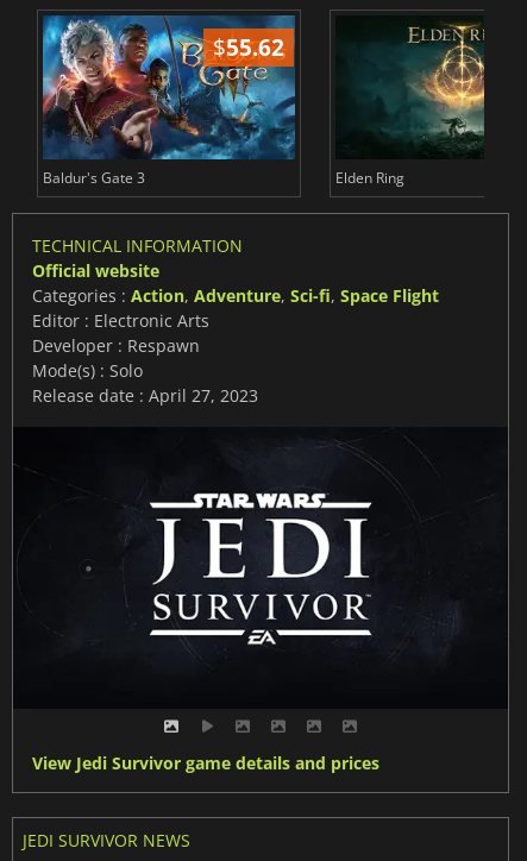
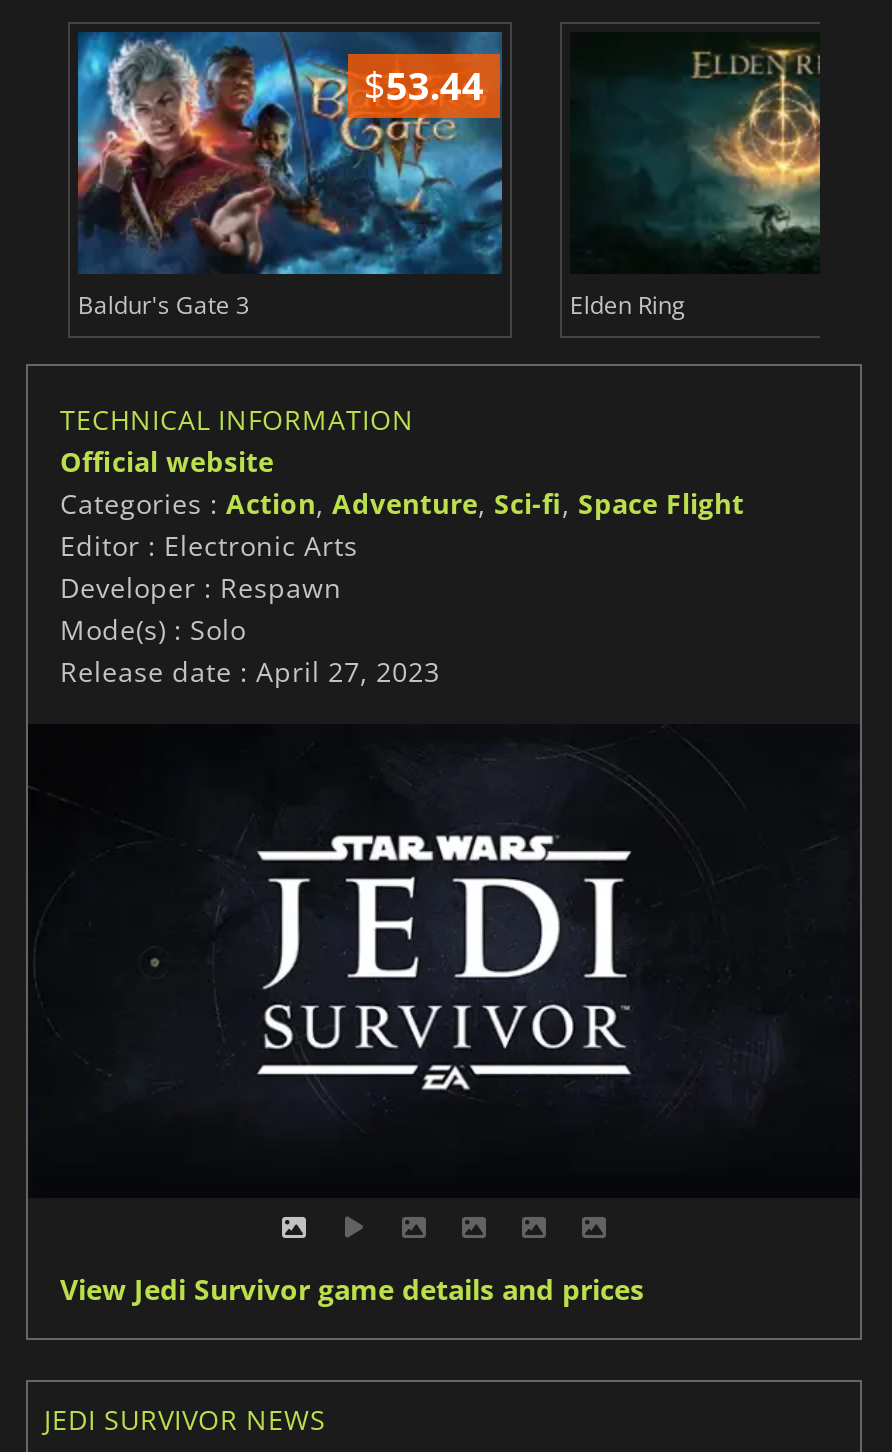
[213,31,284,63] $55.62 -> [364,58,484,112] $53.44

